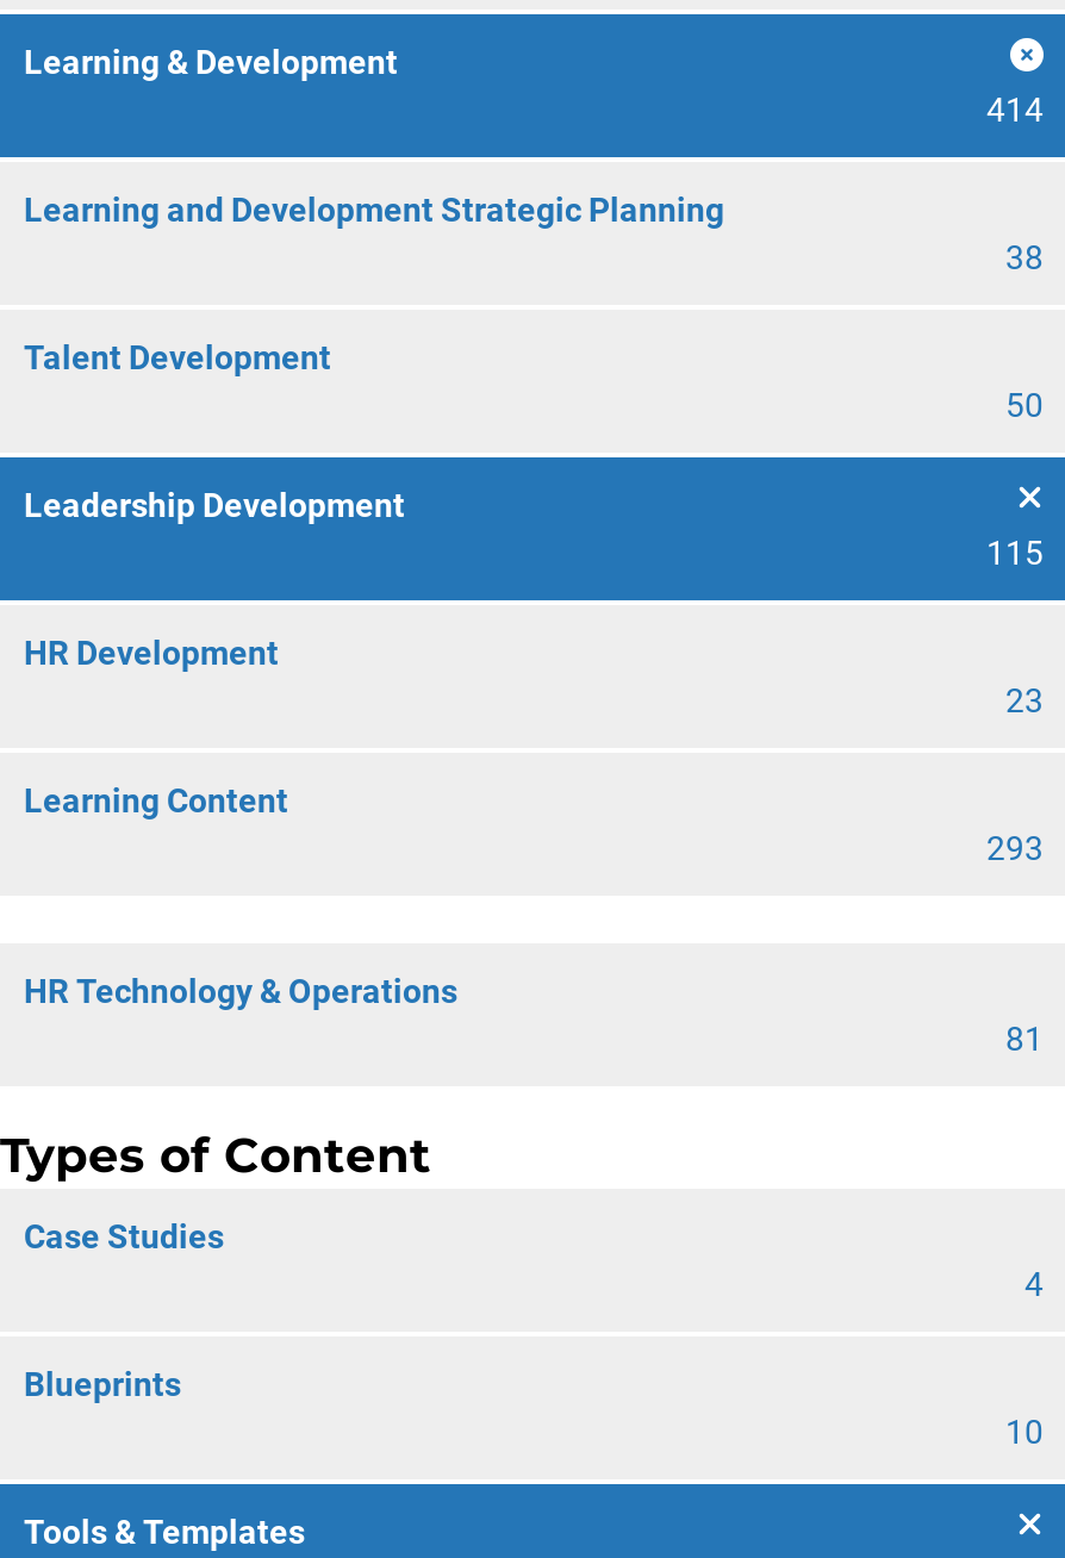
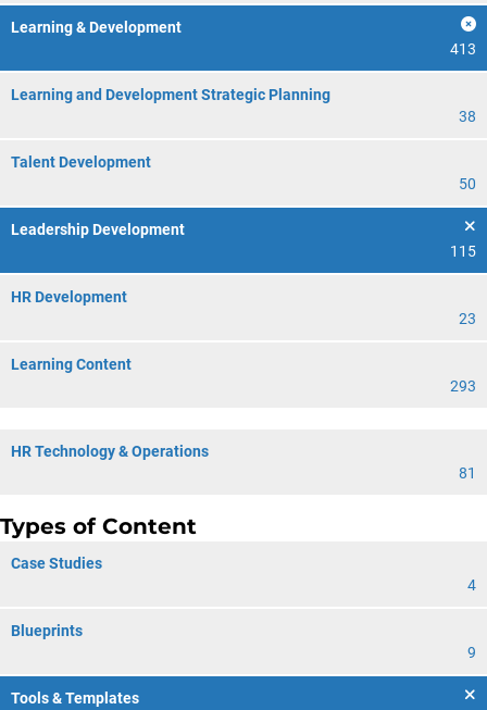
[986,91,1044,129] 414 -> [450,40,476,58] 413
[1005,1413,1044,1451] 10 -> [467,644,476,661] 9

